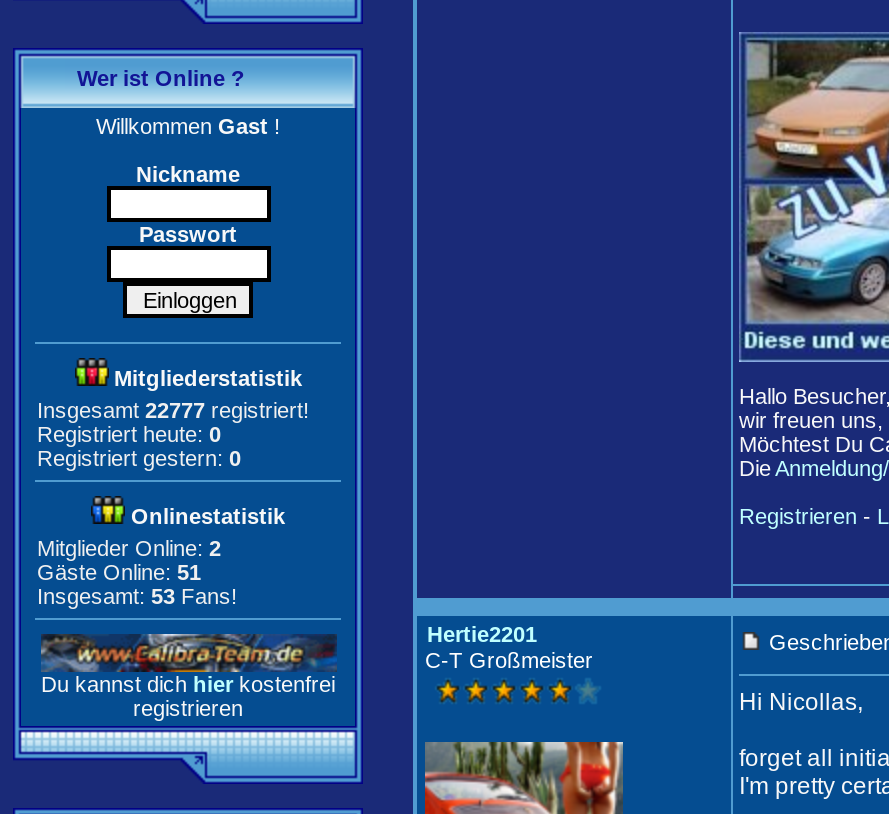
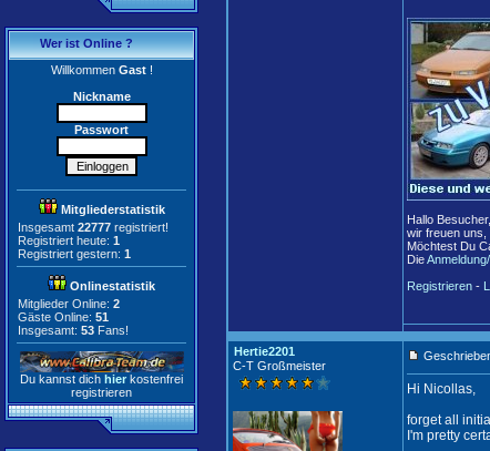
[37,421,221,445] Registriert heute: 0 -> [18,233,120,247] Registriert heute: 1
[37,445,241,469] Registriert gestern: 0 -> [18,247,131,260] Registriert gestern: 1

